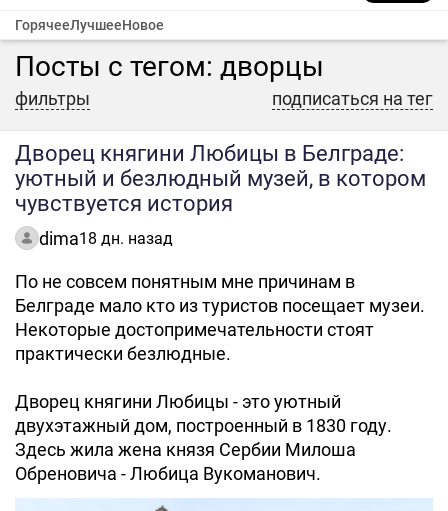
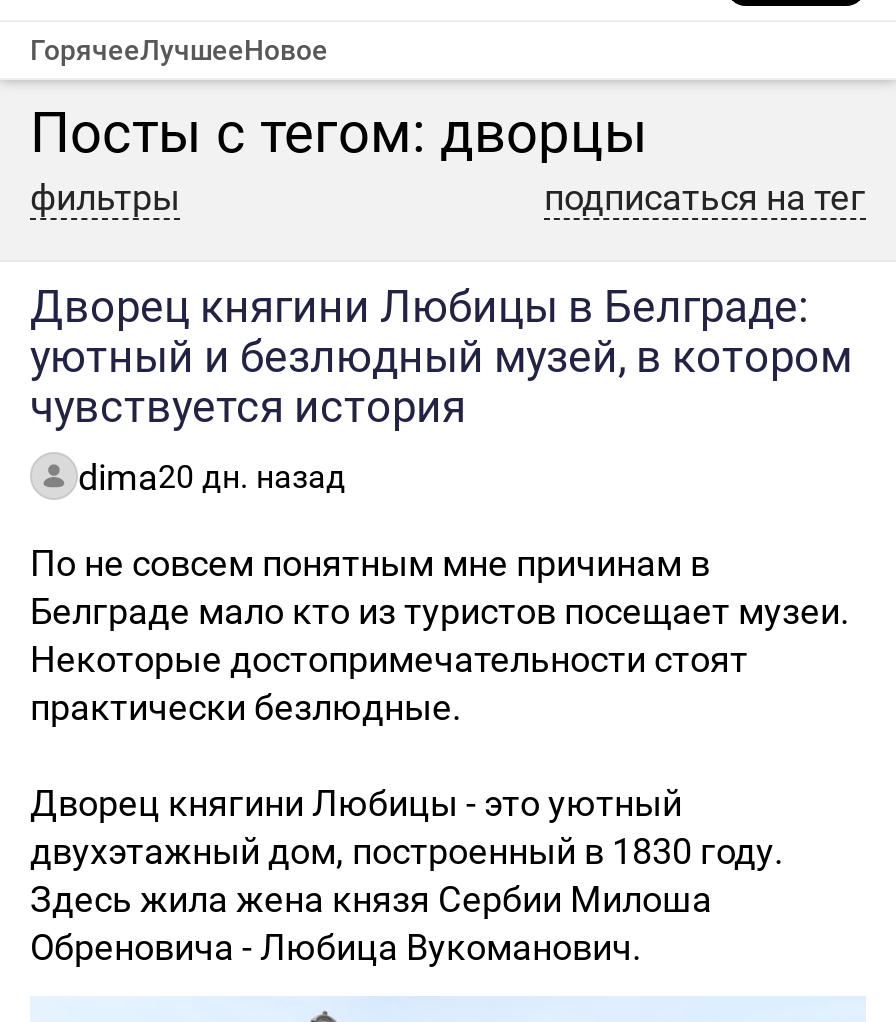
[39,227,173,248] dima18 дн. назад -> [78,455,346,497] dima20 дн. назад

